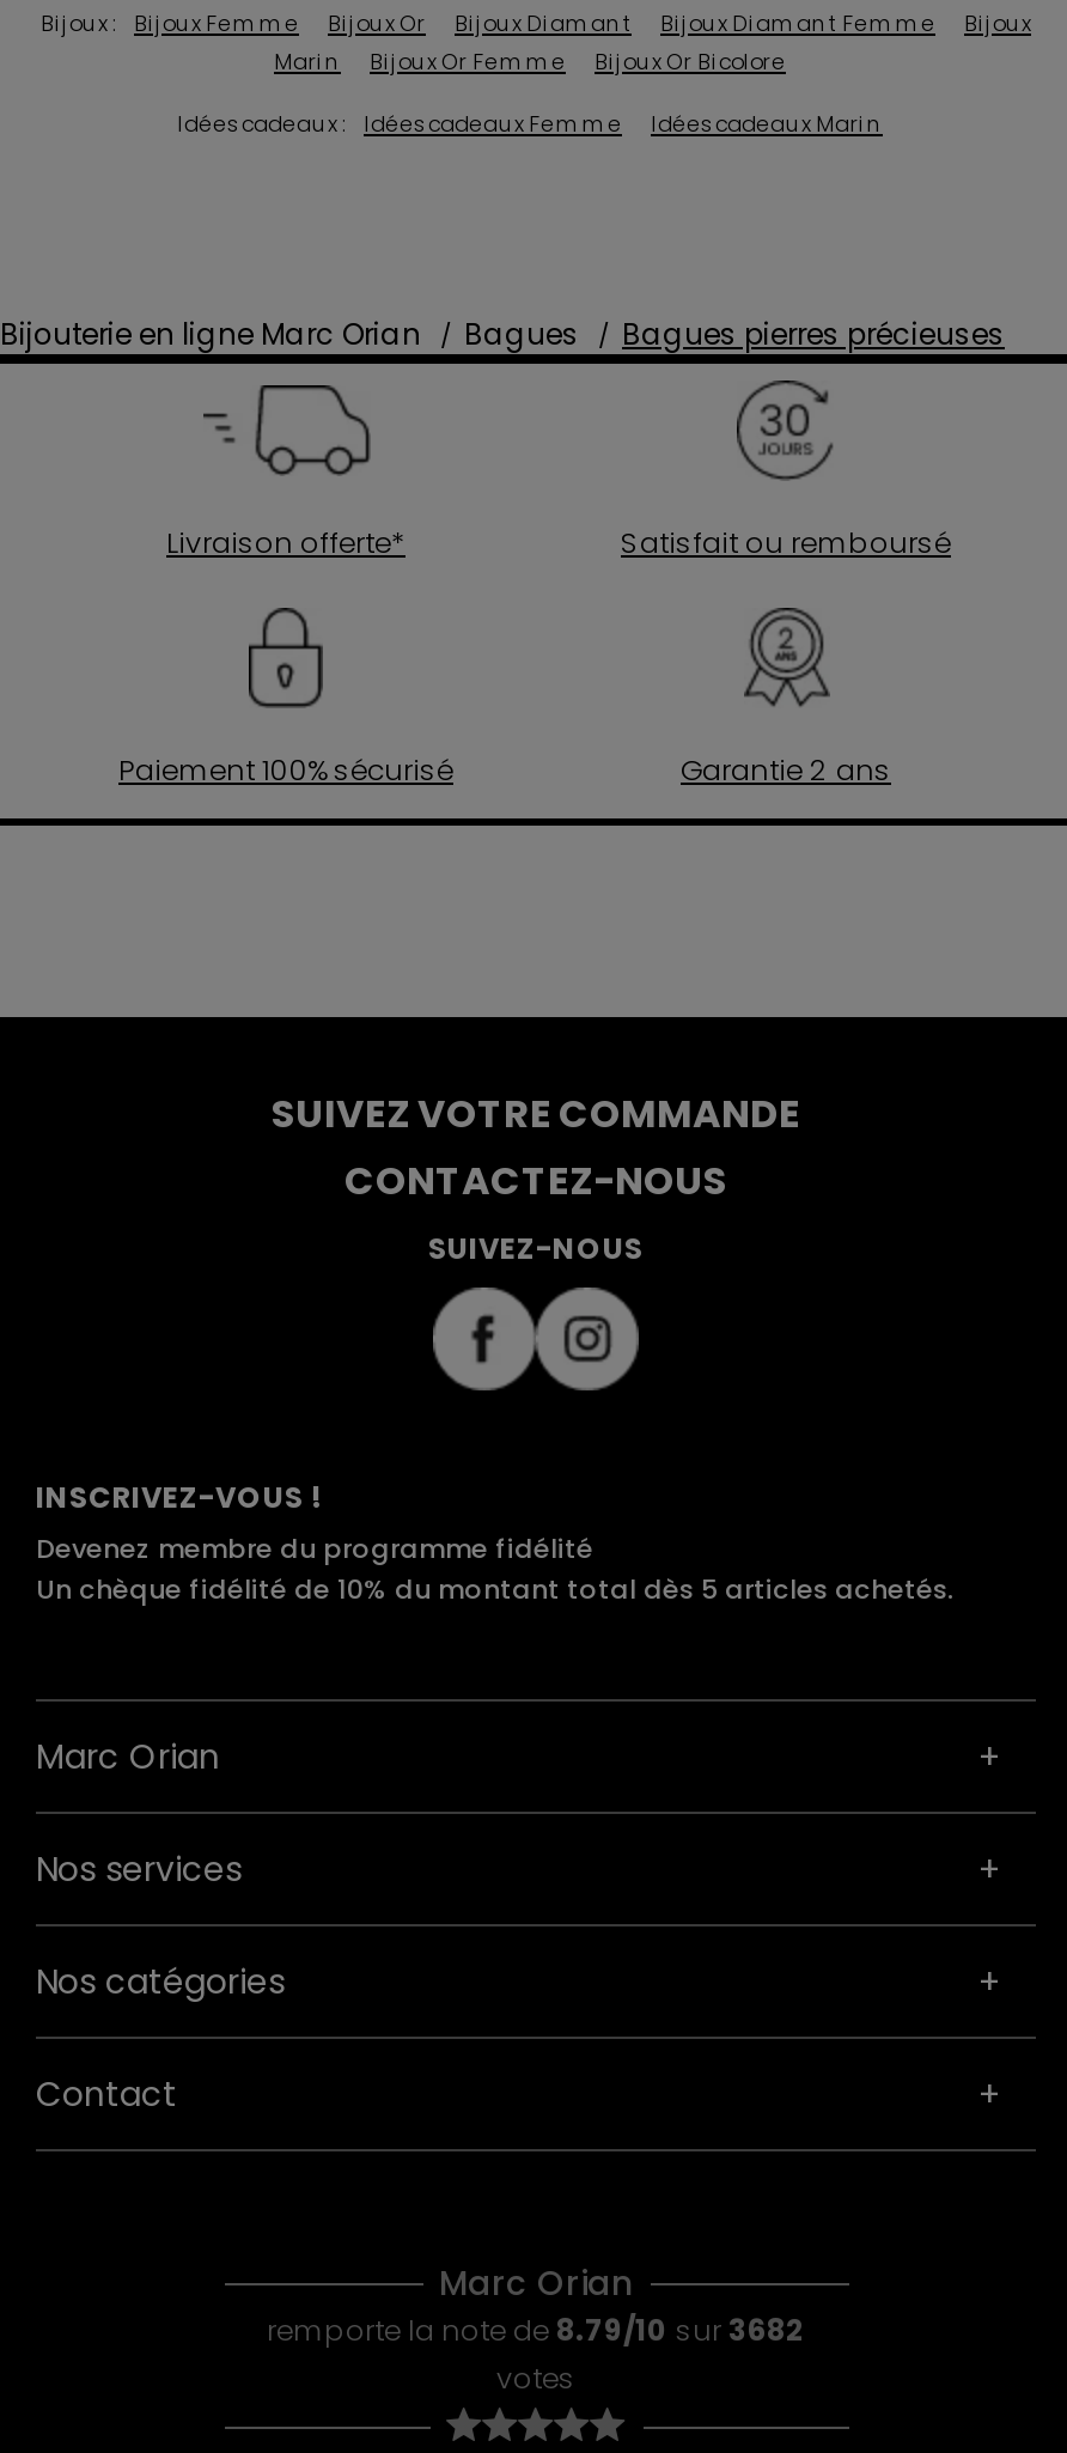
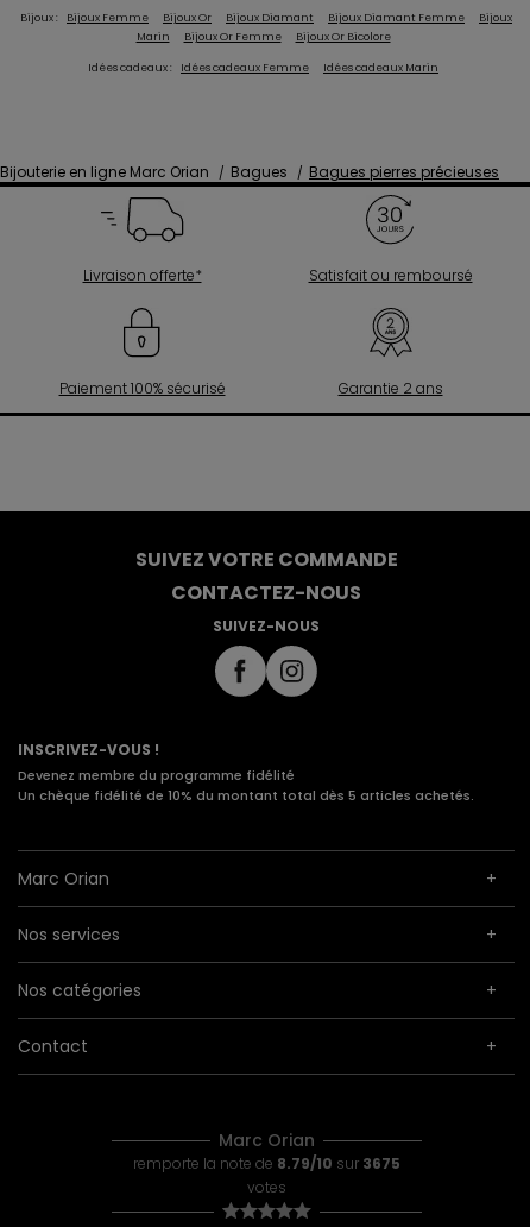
[267,2309,805,2350] remporte la note de 8.79/10 sur 3682 -> [132,1153,400,1173] remporte la note de 8.79/10 sur 3675

